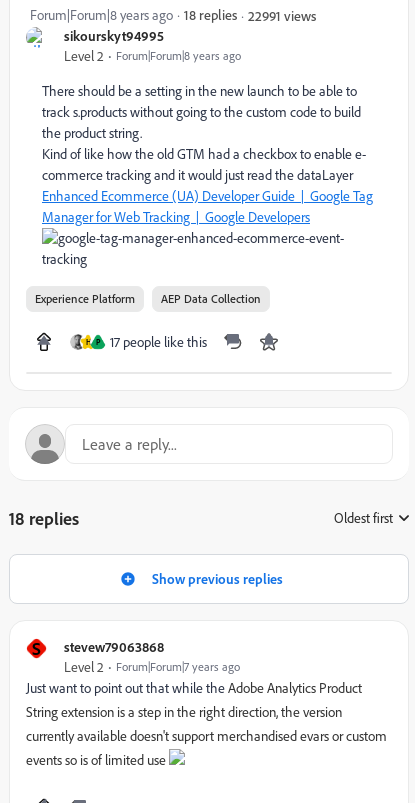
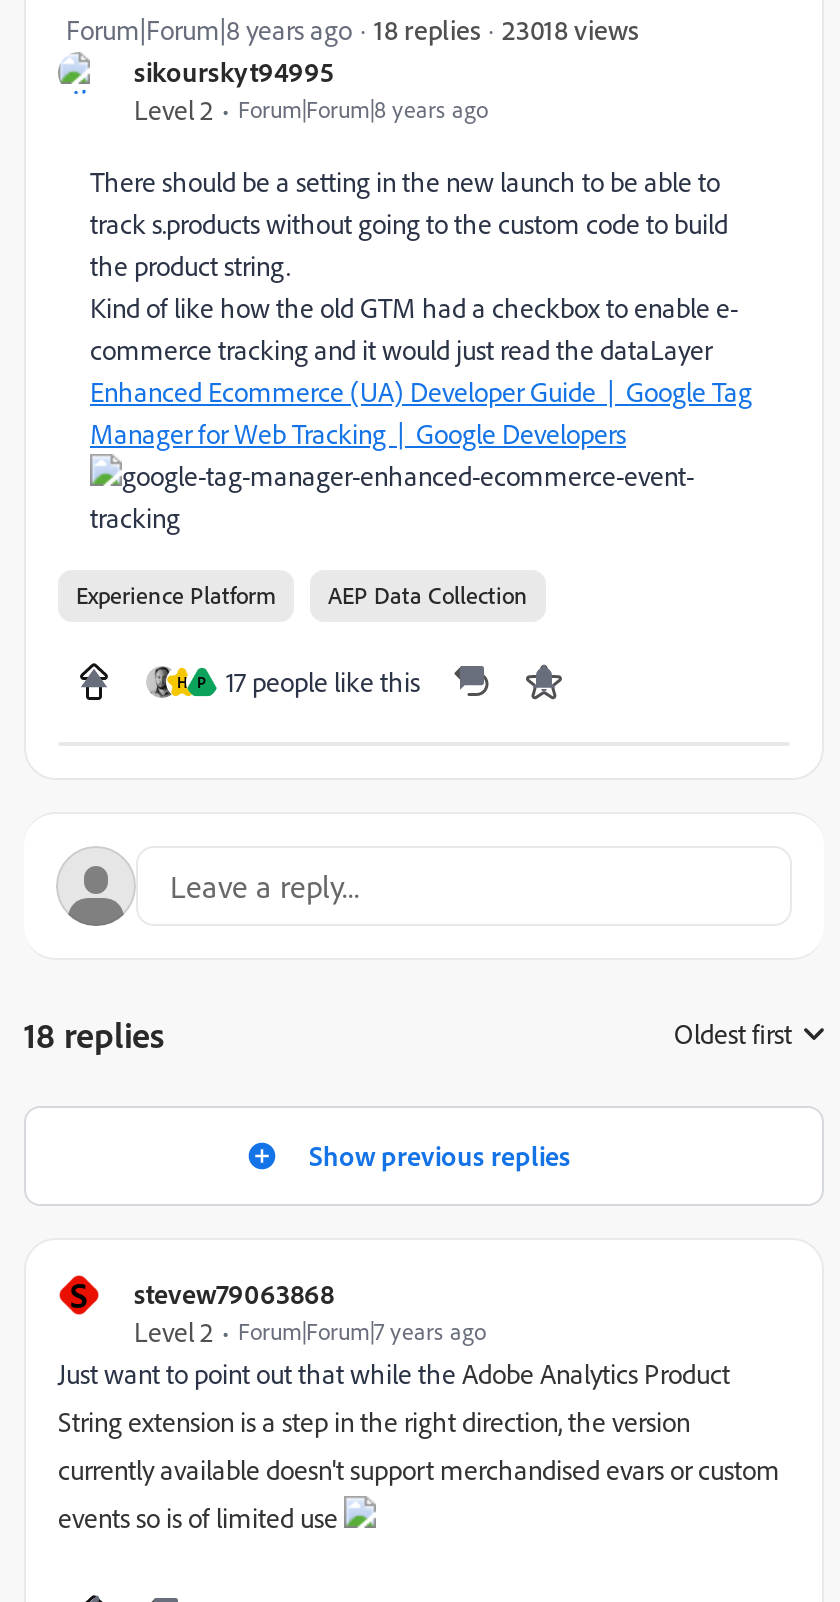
[248,6,316,23] 22991 views -> [502,11,638,45] 23018 views

